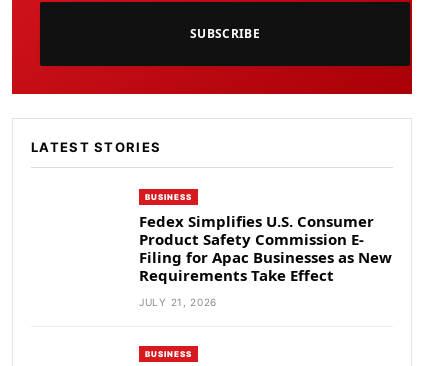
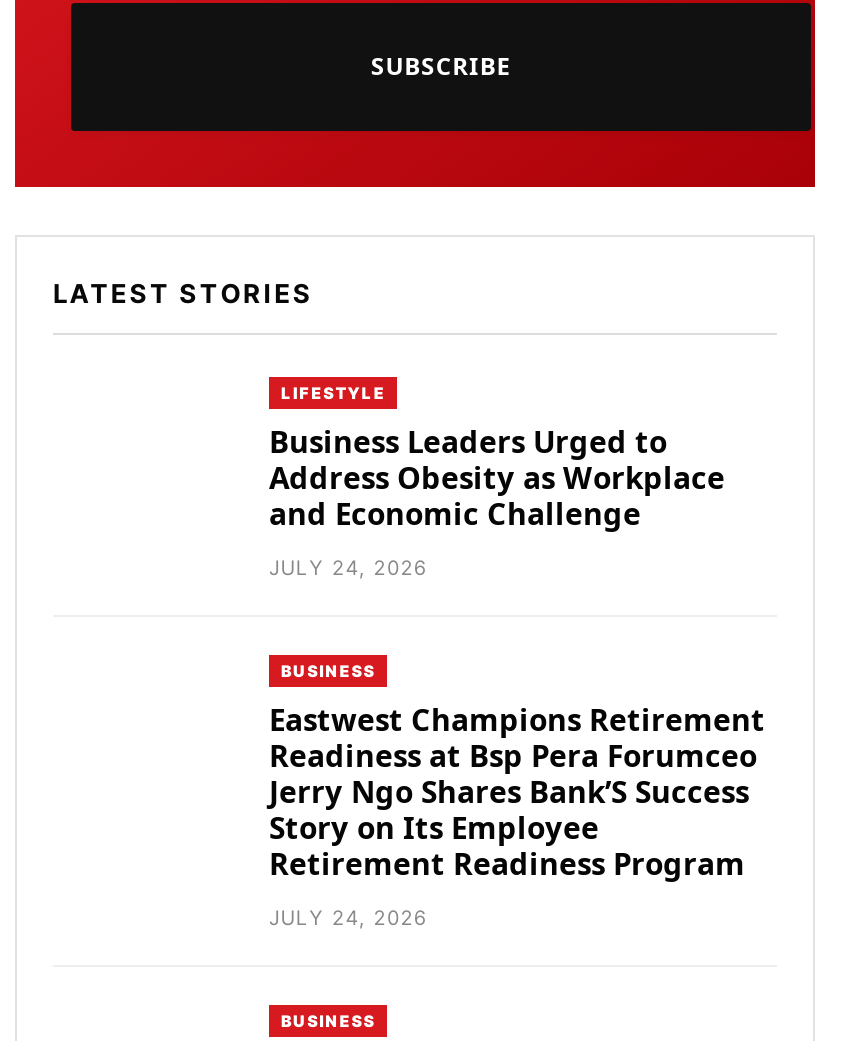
none -> [269,384,725,580] LIFESTYLE | Business Leaders Urged to | Address Obesity as Workplace | and Economic Challenge | JULY 24, 2026
[139,211,392,285] Fedex Simplifies U.S. Consumer | Product Safety Commission E- | Filing for Apac Businesses as New | Requirements Take Effect -> [269,700,765,884] Eastwest Champions Retirement | Readiness at Bsp Pera Forumceo | Jerry Ngo Shares Bank’S Success | Story on Its Employee | Retirement Readiness Program
[139,296,217,308] JULY 21, 2026 -> [269,906,427,930] JULY 24, 2026

